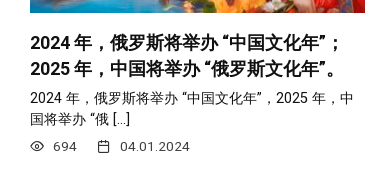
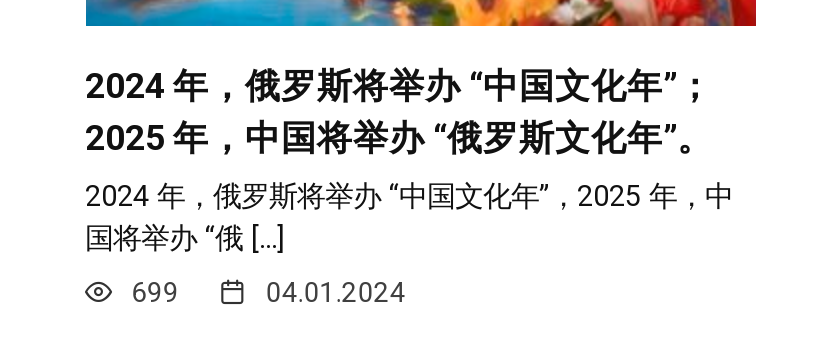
[53,138,77,154] 694 -> [131,276,179,308] 699

